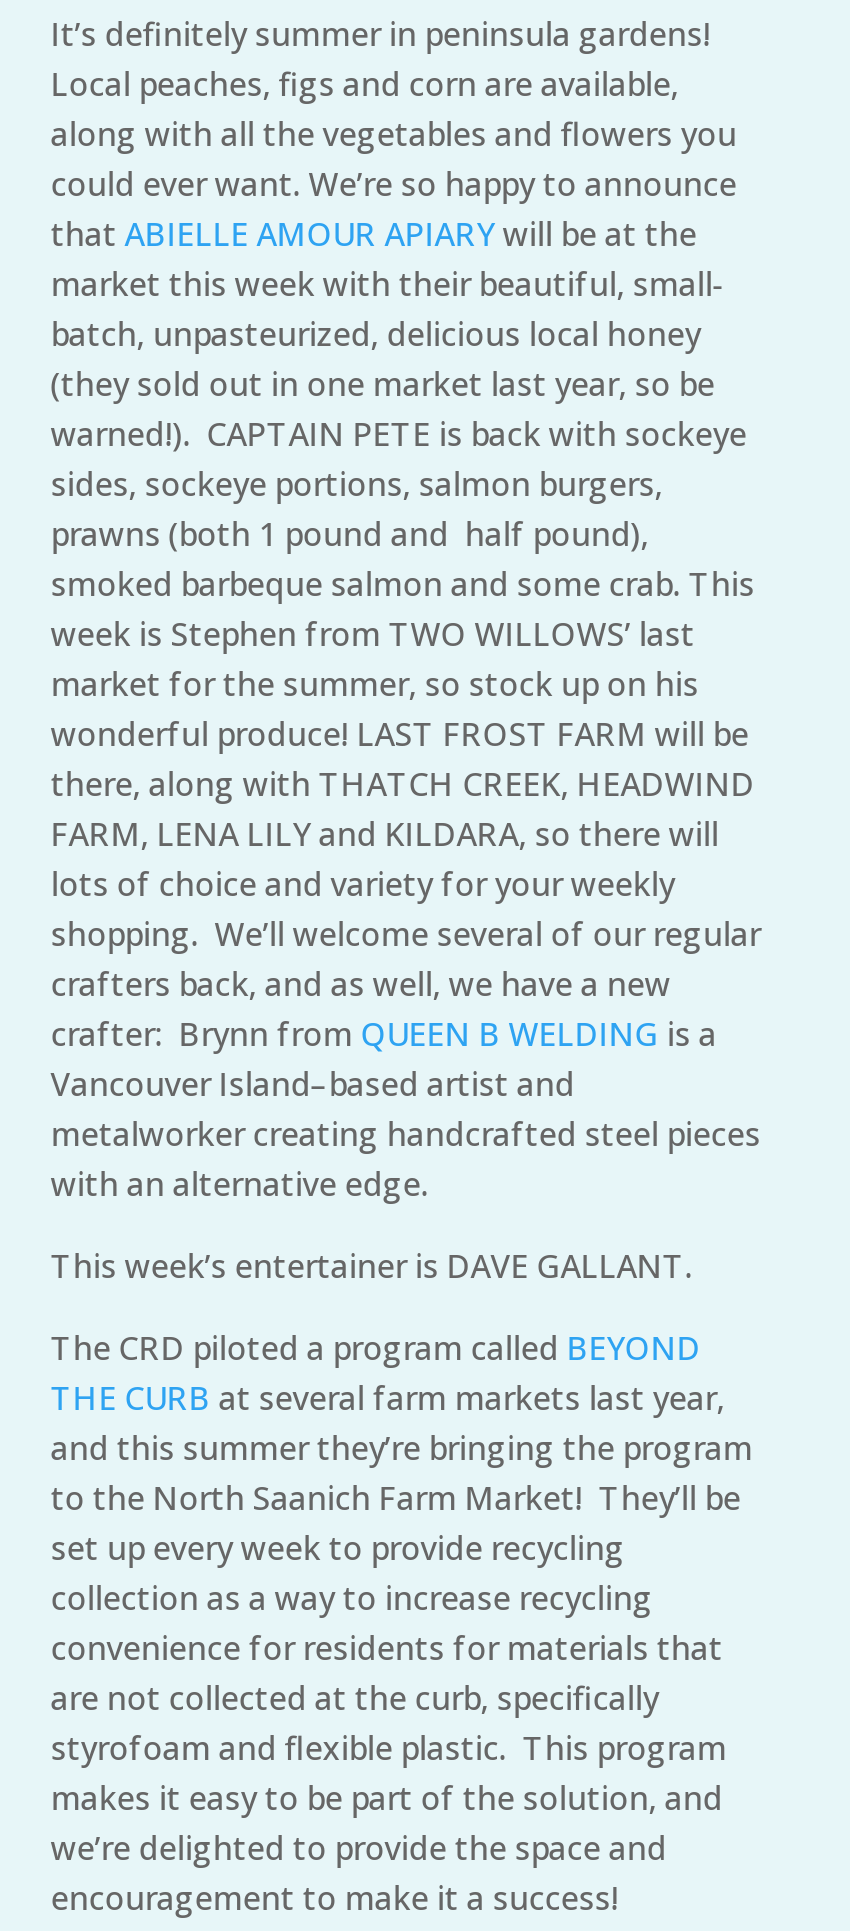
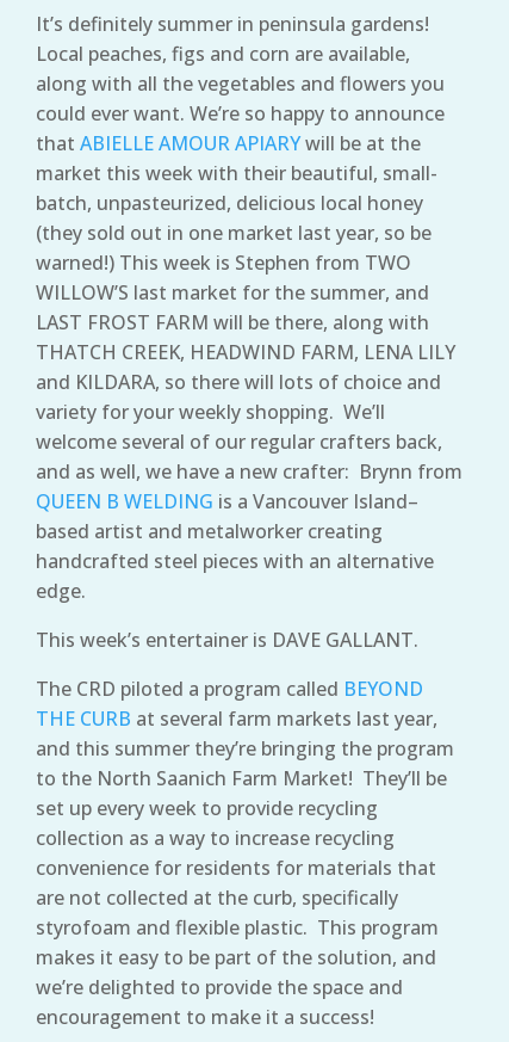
[51,412,761,1206] warned!). CAPTAIN PETE is back with sockeye | sides, sockeye portions, salmon burgers, | prawns (both 1 pound and half pound), | smoked barbeque salmon and some crab. This | week is Stephen from TWO WILLOWS’ last | market for the summer, so stock up on his | wonderful produce! LAST FROST FARM will be | there, along with THATCH CREEK, HEADWIND | FARM, LENA LILY and KILDARA, so there will | lots of choice and variety for your weekly | shopping. We’ll welcome several of our regular | crafters back, and as well, we have a new | crafter: Brynn from QUEEN B WELDING is a | Vancouver Island–based artist and | metalworker creating handcrafted steel pieces | with an alternative edge. -> [36,249,462,604] warned!) This week is Stephen from TWO | WILLOW’S last market for the summer, and | LAST FROST FARM will be there, along with | THATCH CREEK, HEADWIND FARM, LENA LILY | and KILDARA, so there will lots of choice and | variety for your weekly shopping. We’ll | welcome several of our regular crafters back, | and as well, we have a new crafter: Brynn from | QUEEN B WELDING is a Vancouver Island– | based artist and metalworker creating | handcrafted steel pieces with an alternative | edge.

